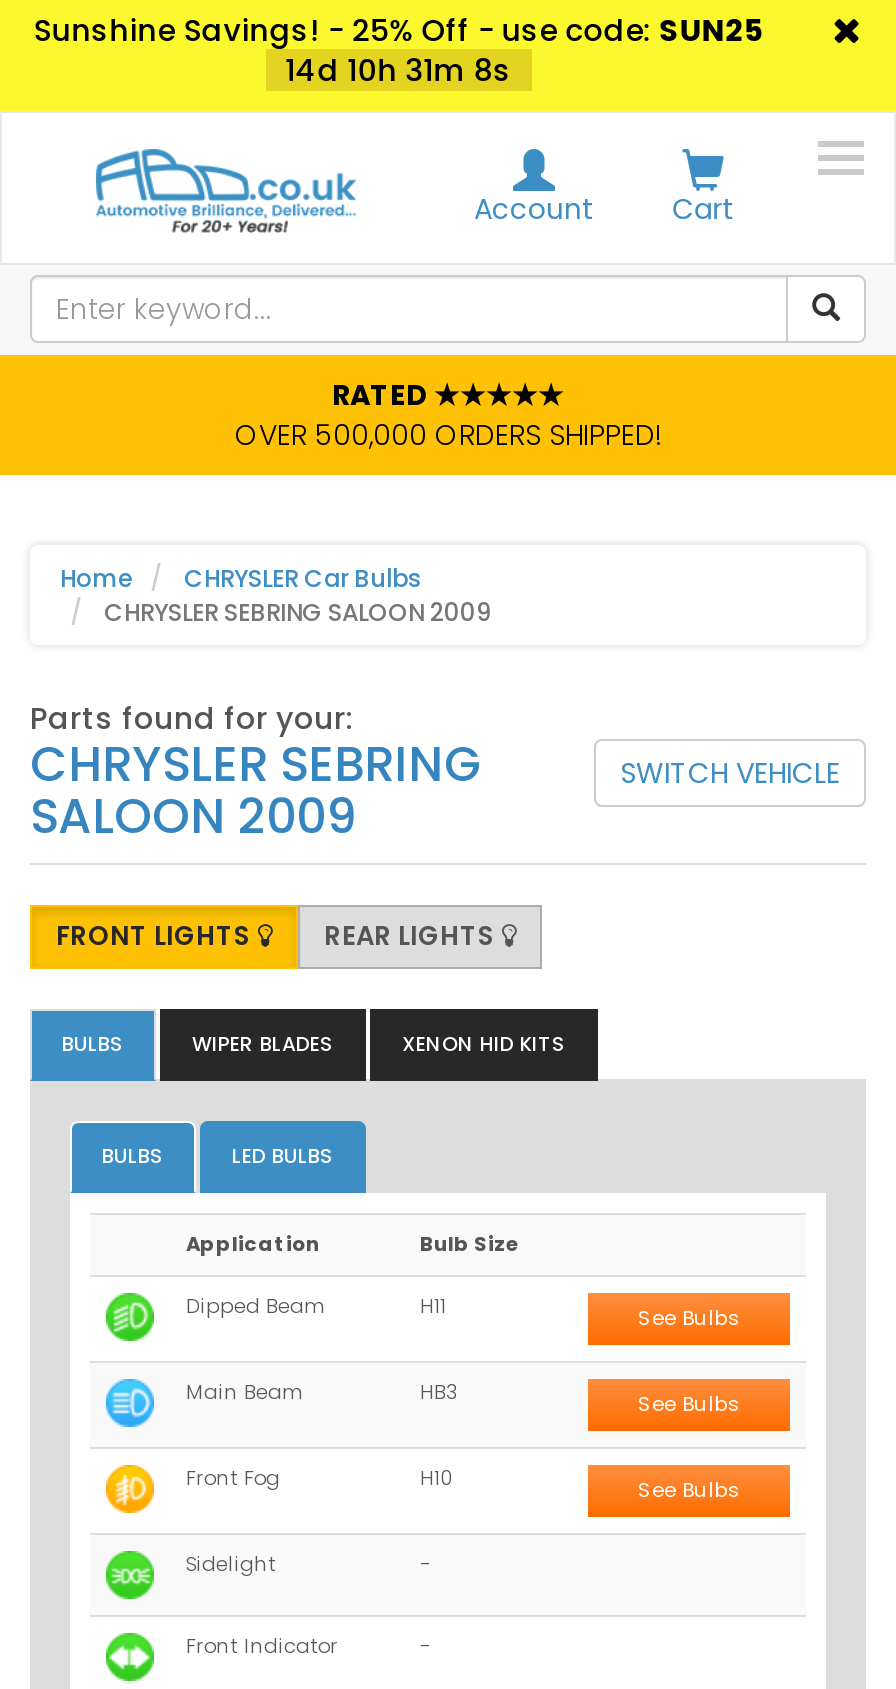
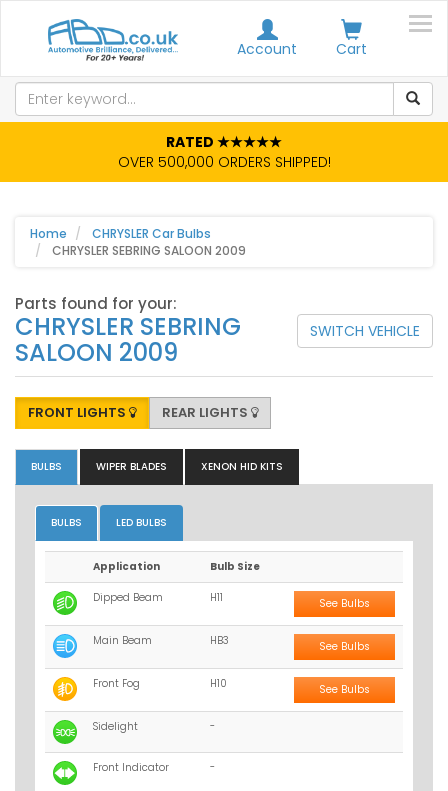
[34,9,764,91] Sunshine Savings! - 25% Off - use code: SUN25 | 14d 10h 31m 8s -> none

